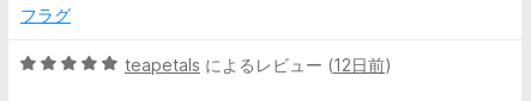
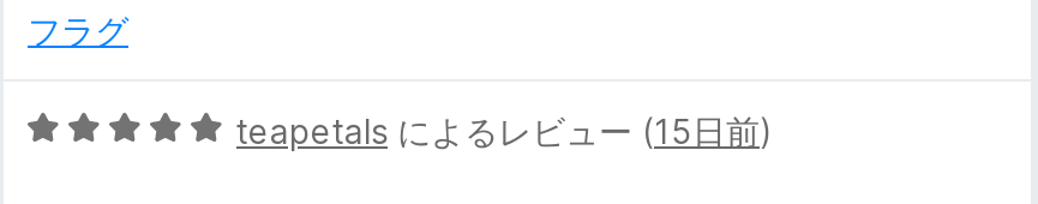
[125,55,392,75] teapetalsによるレビュー (12日前) -> [236,110,774,151] teapetalsによるレビュー (15日前)

